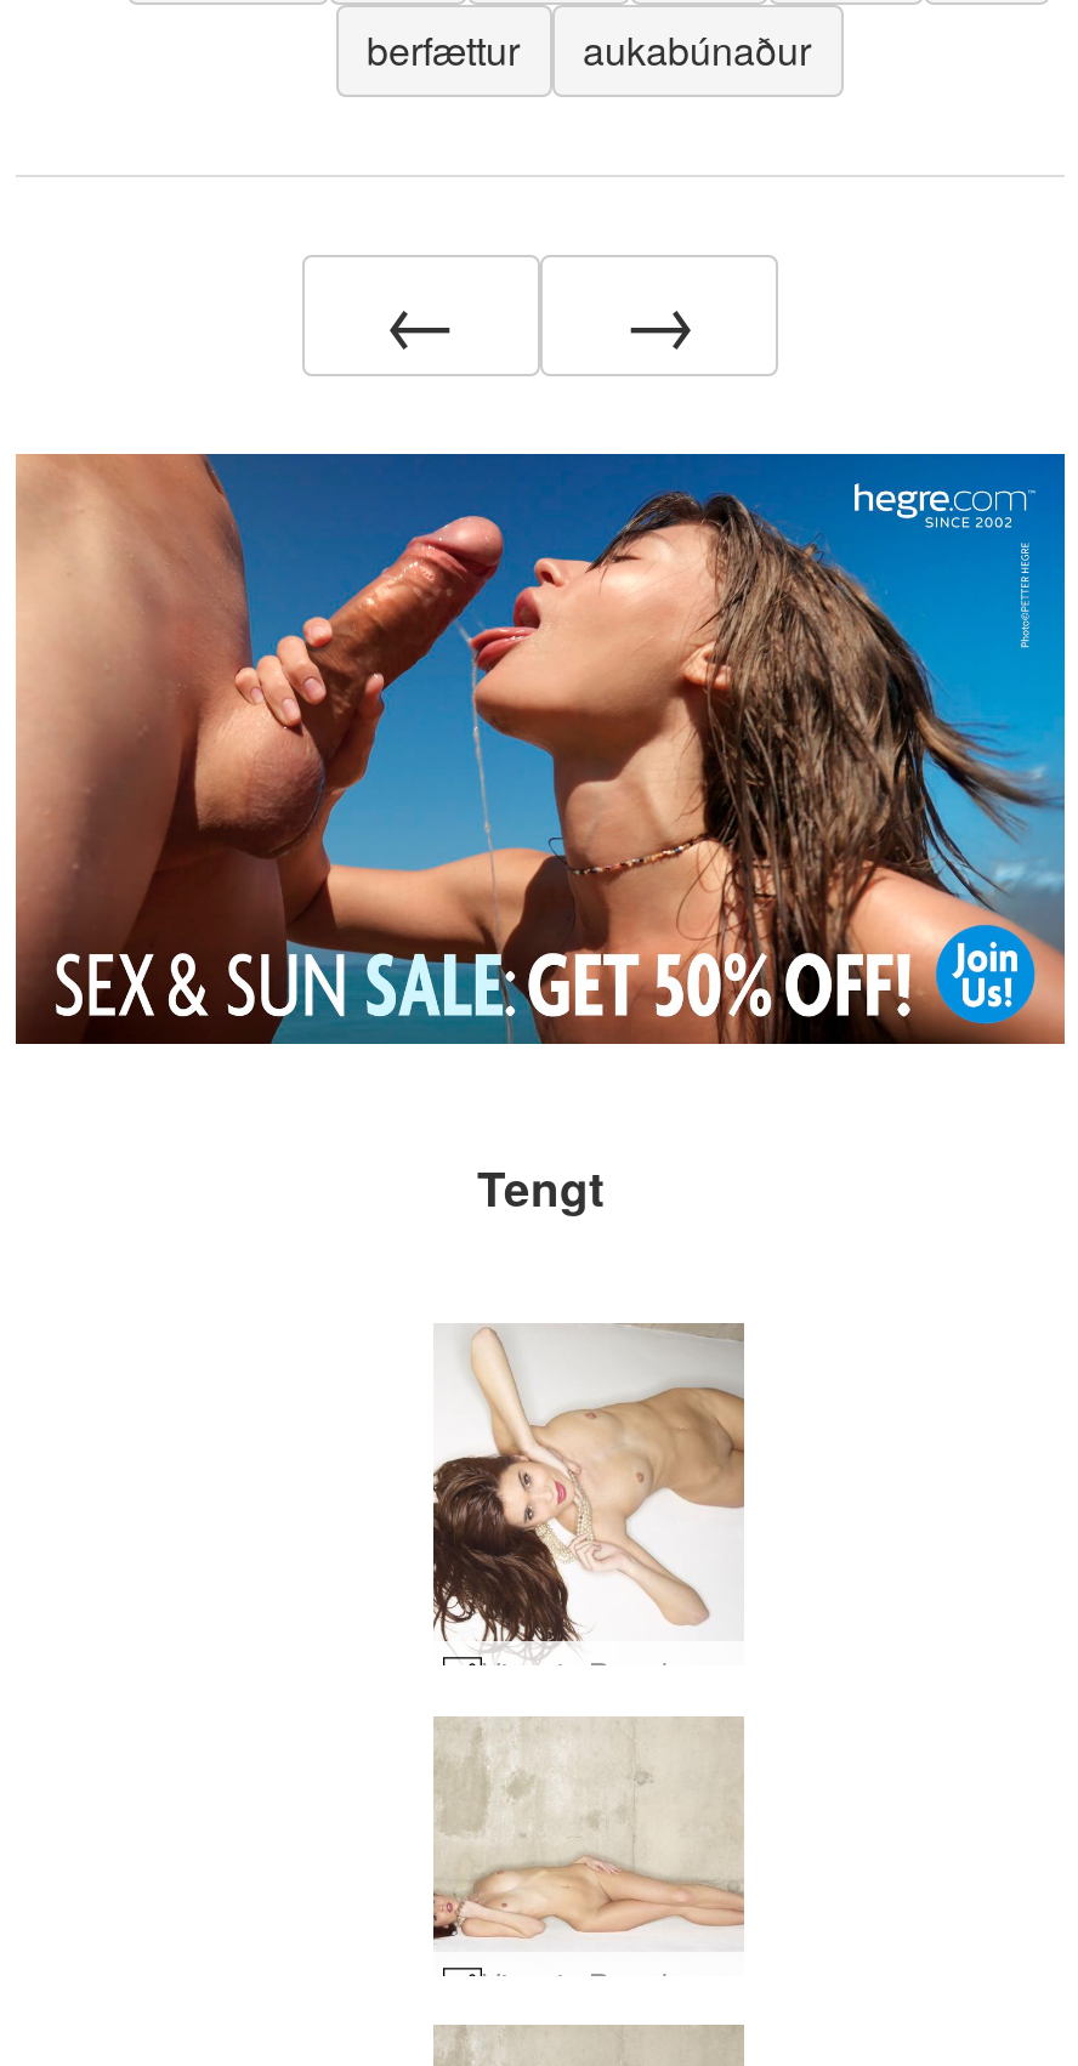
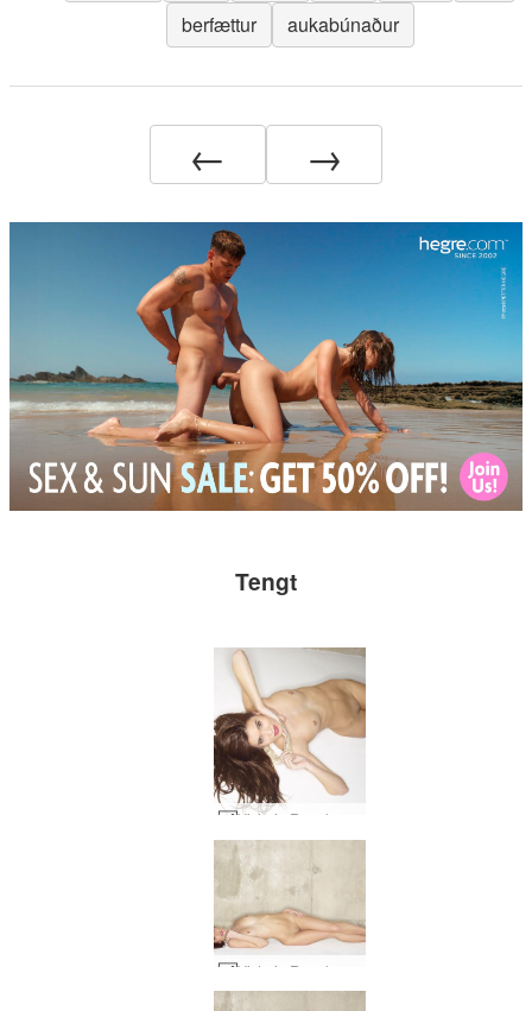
[13,452,1067,1046] [image] -> [8,221,524,512] [image]

